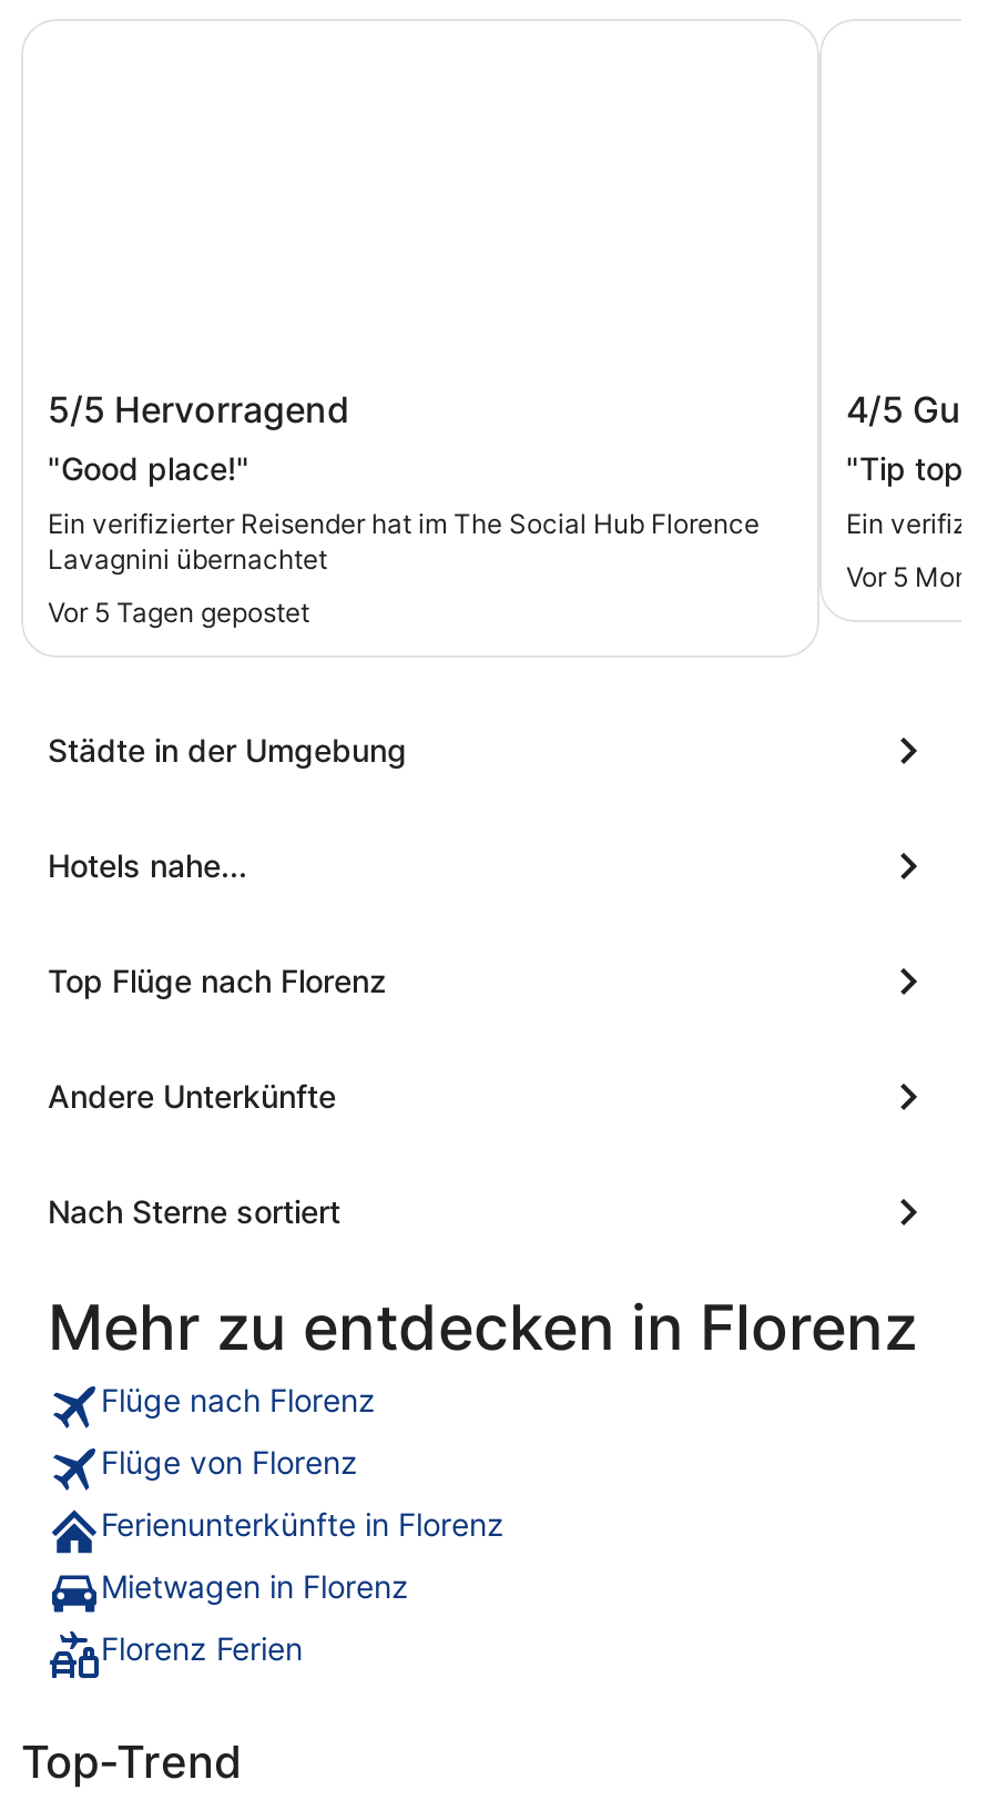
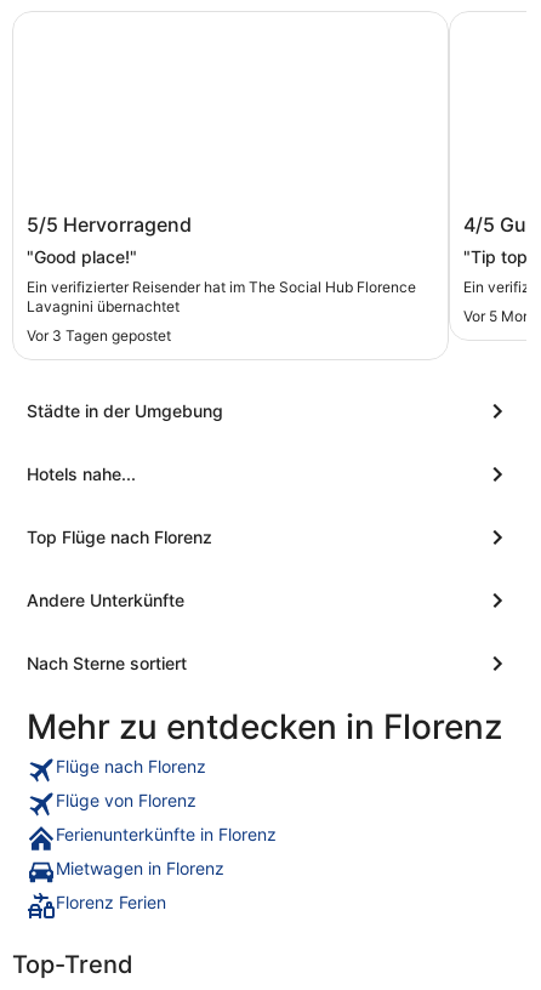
[48,596,309,630] Vor 5 Tagen gepostet -> [27,327,171,345] Vor 3 Tagen gepostet

